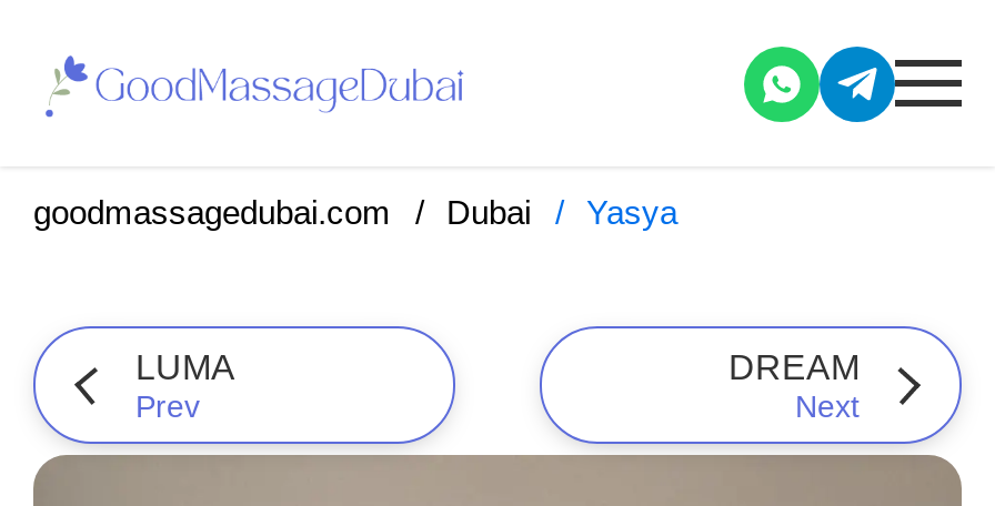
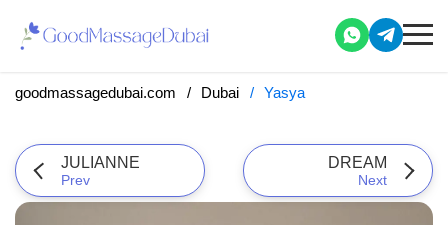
[135,348,235,386] LUMA -> [61,154,140,171] JULIANNE

